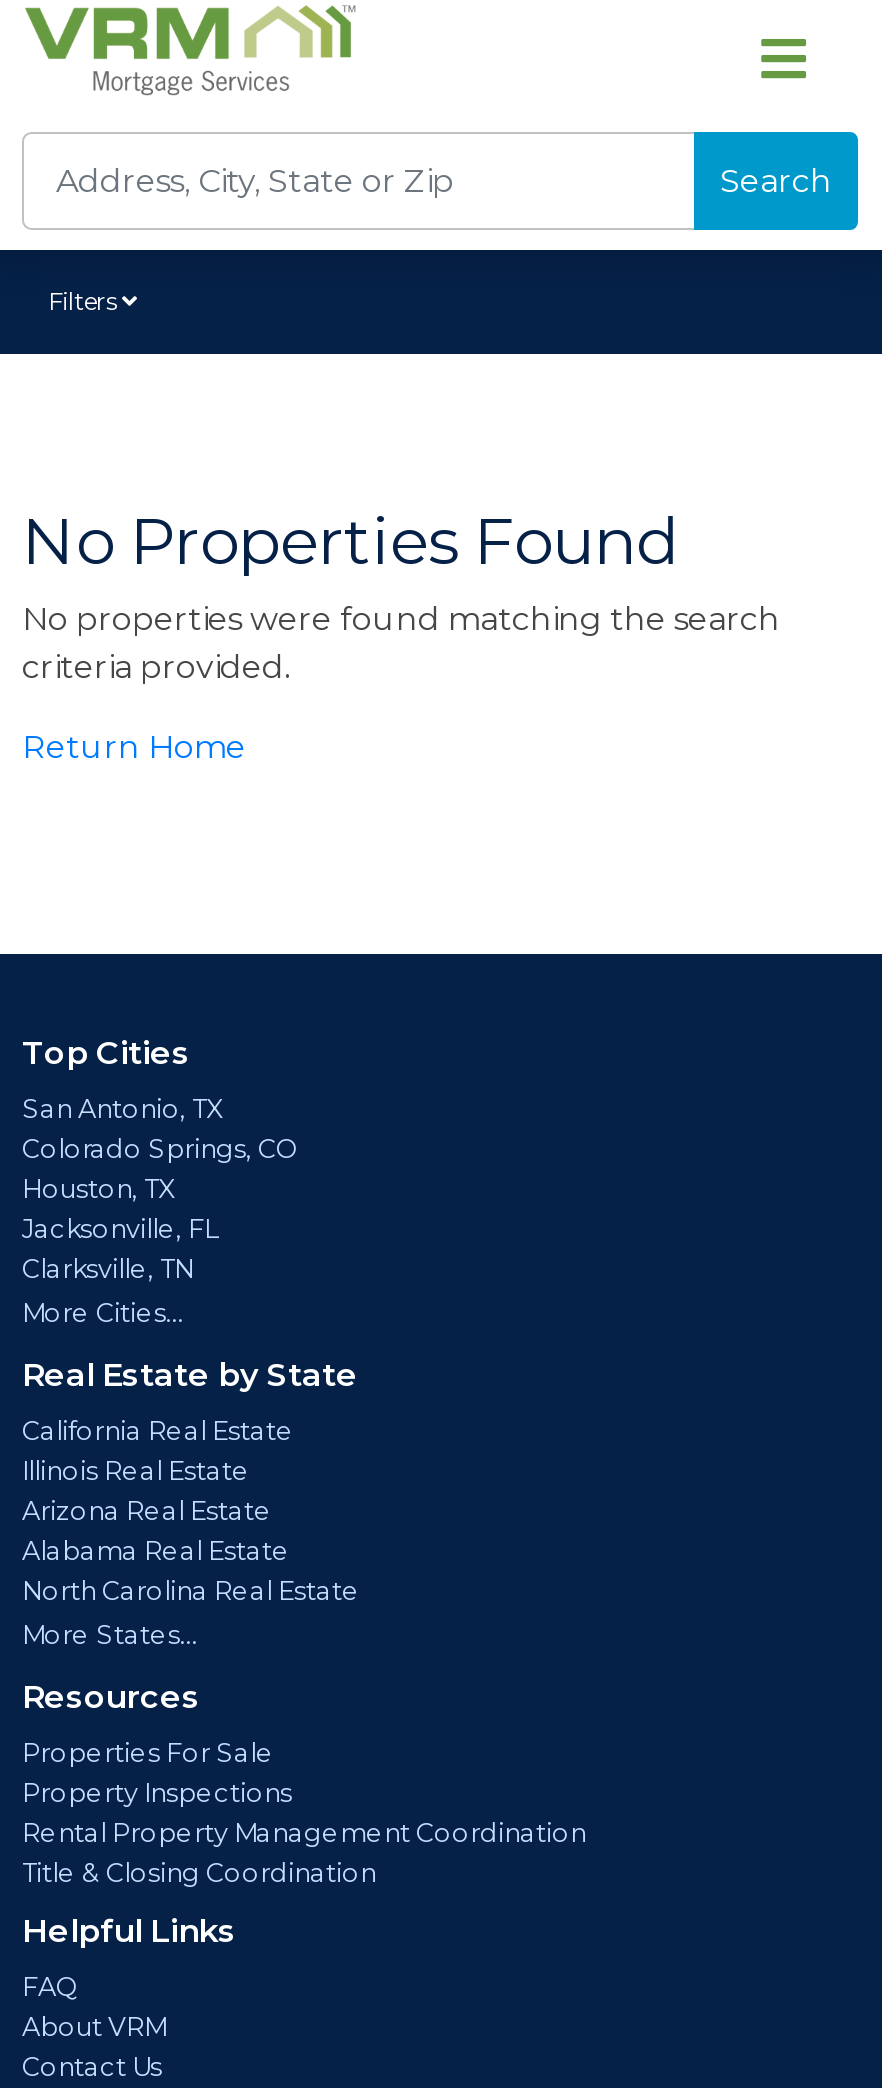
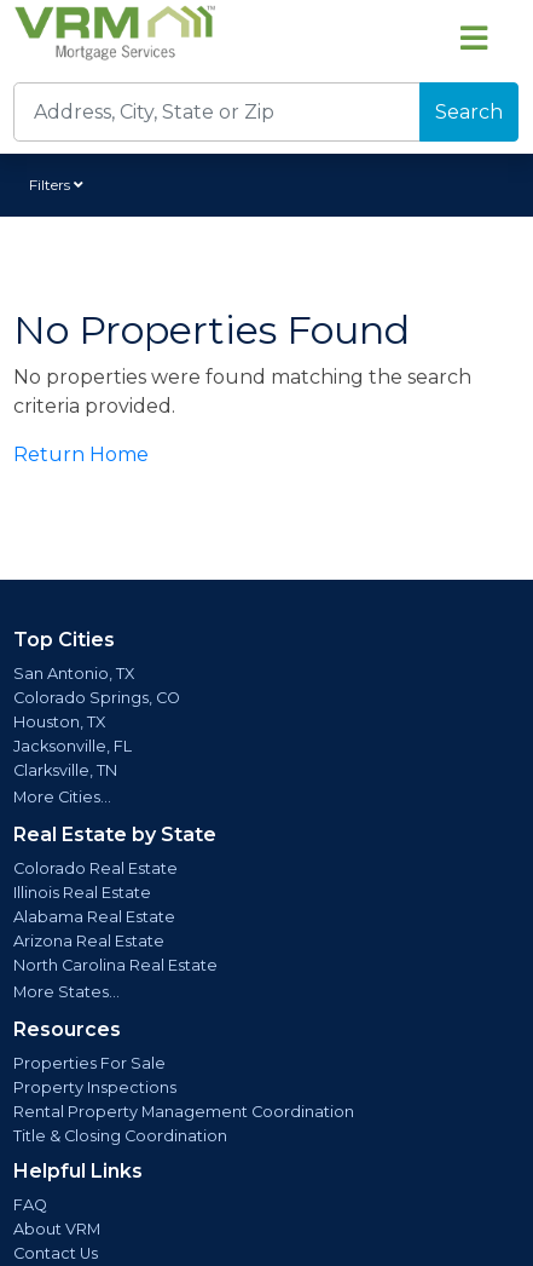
[22,1416,294,1446] California Real Estate -> [13,859,178,877] Colorado Real Estate
moved [22,1496,272,1526] -> [13,932,164,950]: Arizona Real Estate
moved [22,1536,290,1566] -> [13,908,175,926]: Alabama Real Estate

